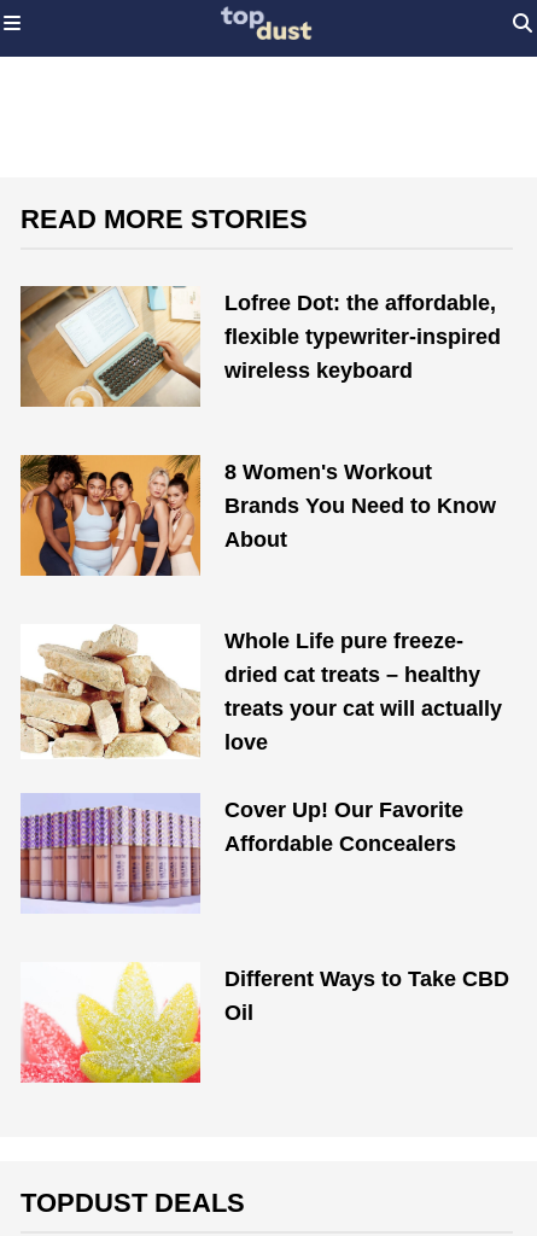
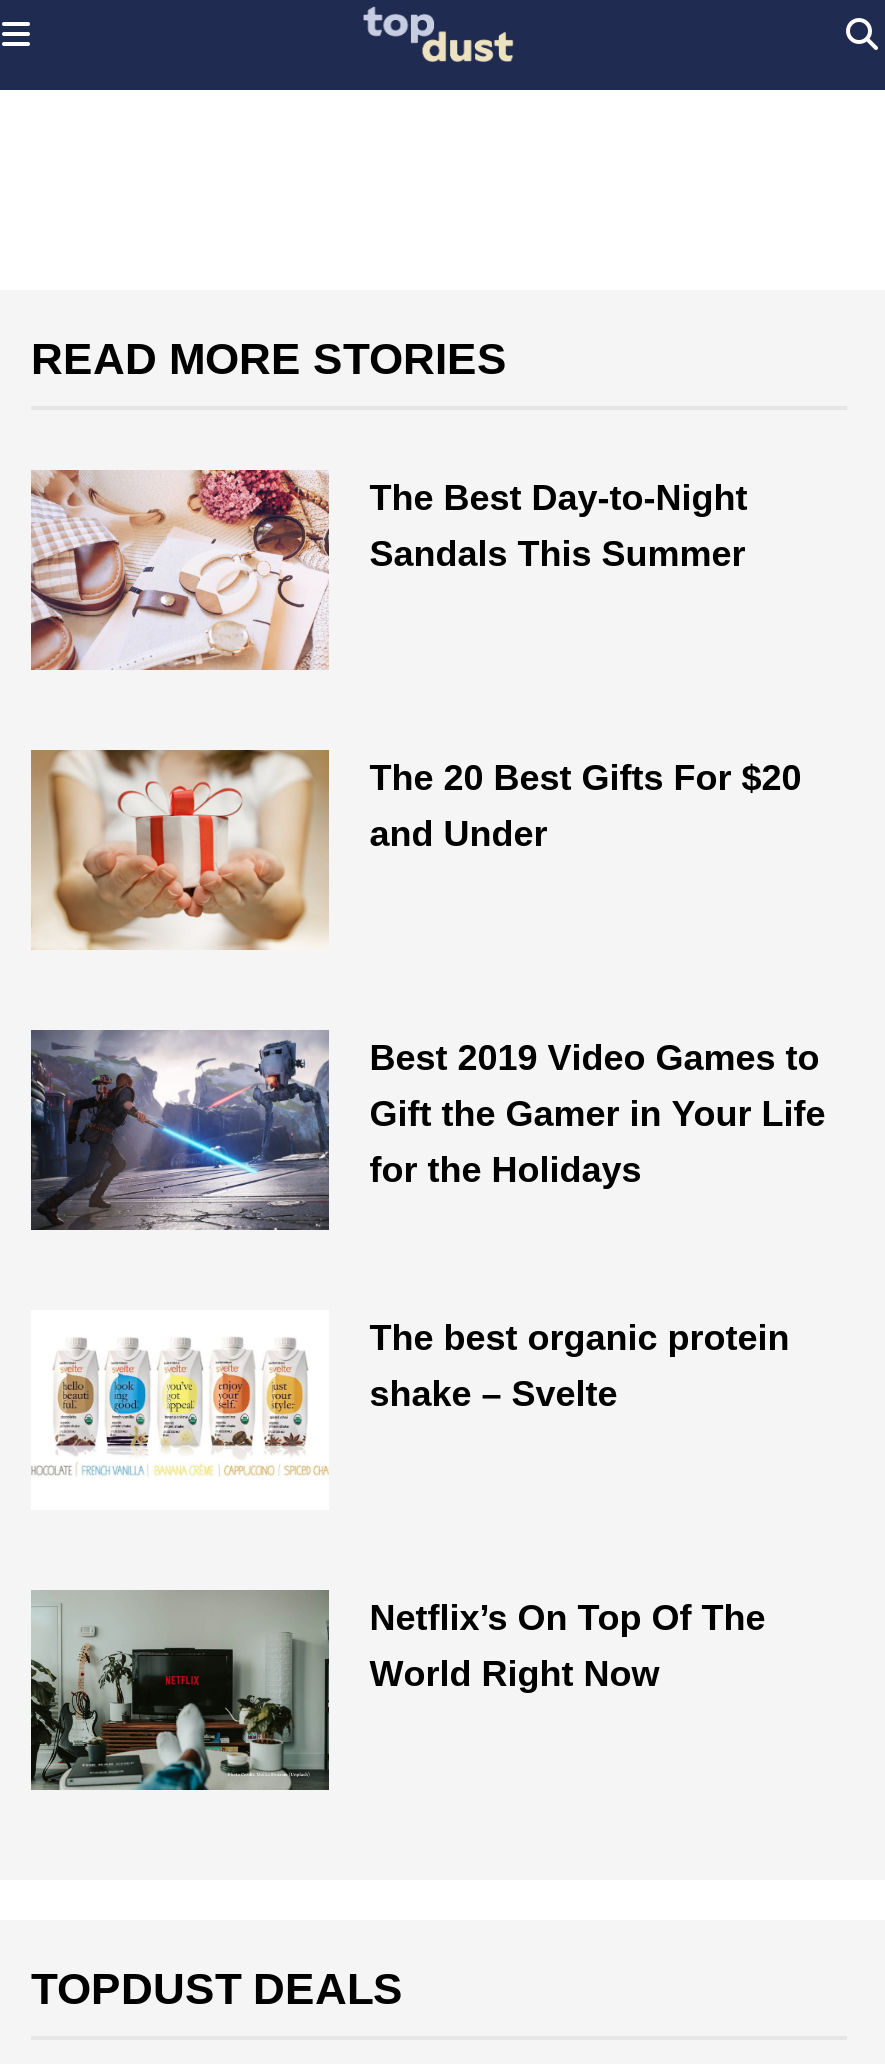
[19,285,501,408] [image] | Lofree Dot: the affordable, | flexible typewriter-inspired | wireless keyboard -> [31,468,747,672] [image] | The Best Day-to-Night | Sandals This Summer
[19,454,496,577] [image] | 8 Women's Workout | Brands You Need to Know | About -> [31,748,801,950] [image] | The 20 Best Gifts For $20 | and Under
[19,624,502,759] [image] | Whole Life pure freeze- | dried cat treats – healthy | treats your cat will actually | love -> [29,1028,825,1252] [image] | Best 2019 Video Games to | Gift the Gamer in Your Life | for the Holidays
[19,793,464,913] [image] | Cover Up! Our Favorite | Affordable Concealers -> [31,1312,789,1508] [image] | The best organic protein | shake – Svelte
[21,962,509,1084] [image] | Different Ways to Take CBD | Oil -> [29,1588,765,1792] [image] | Netflix’s On Top Of The | World Right Now

